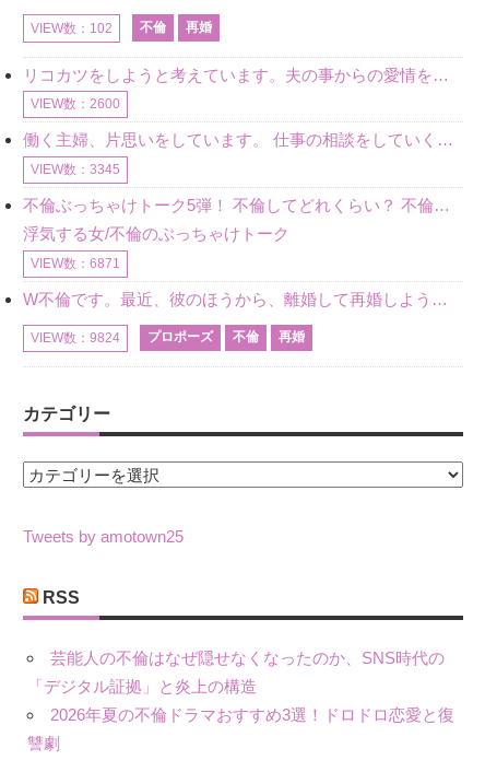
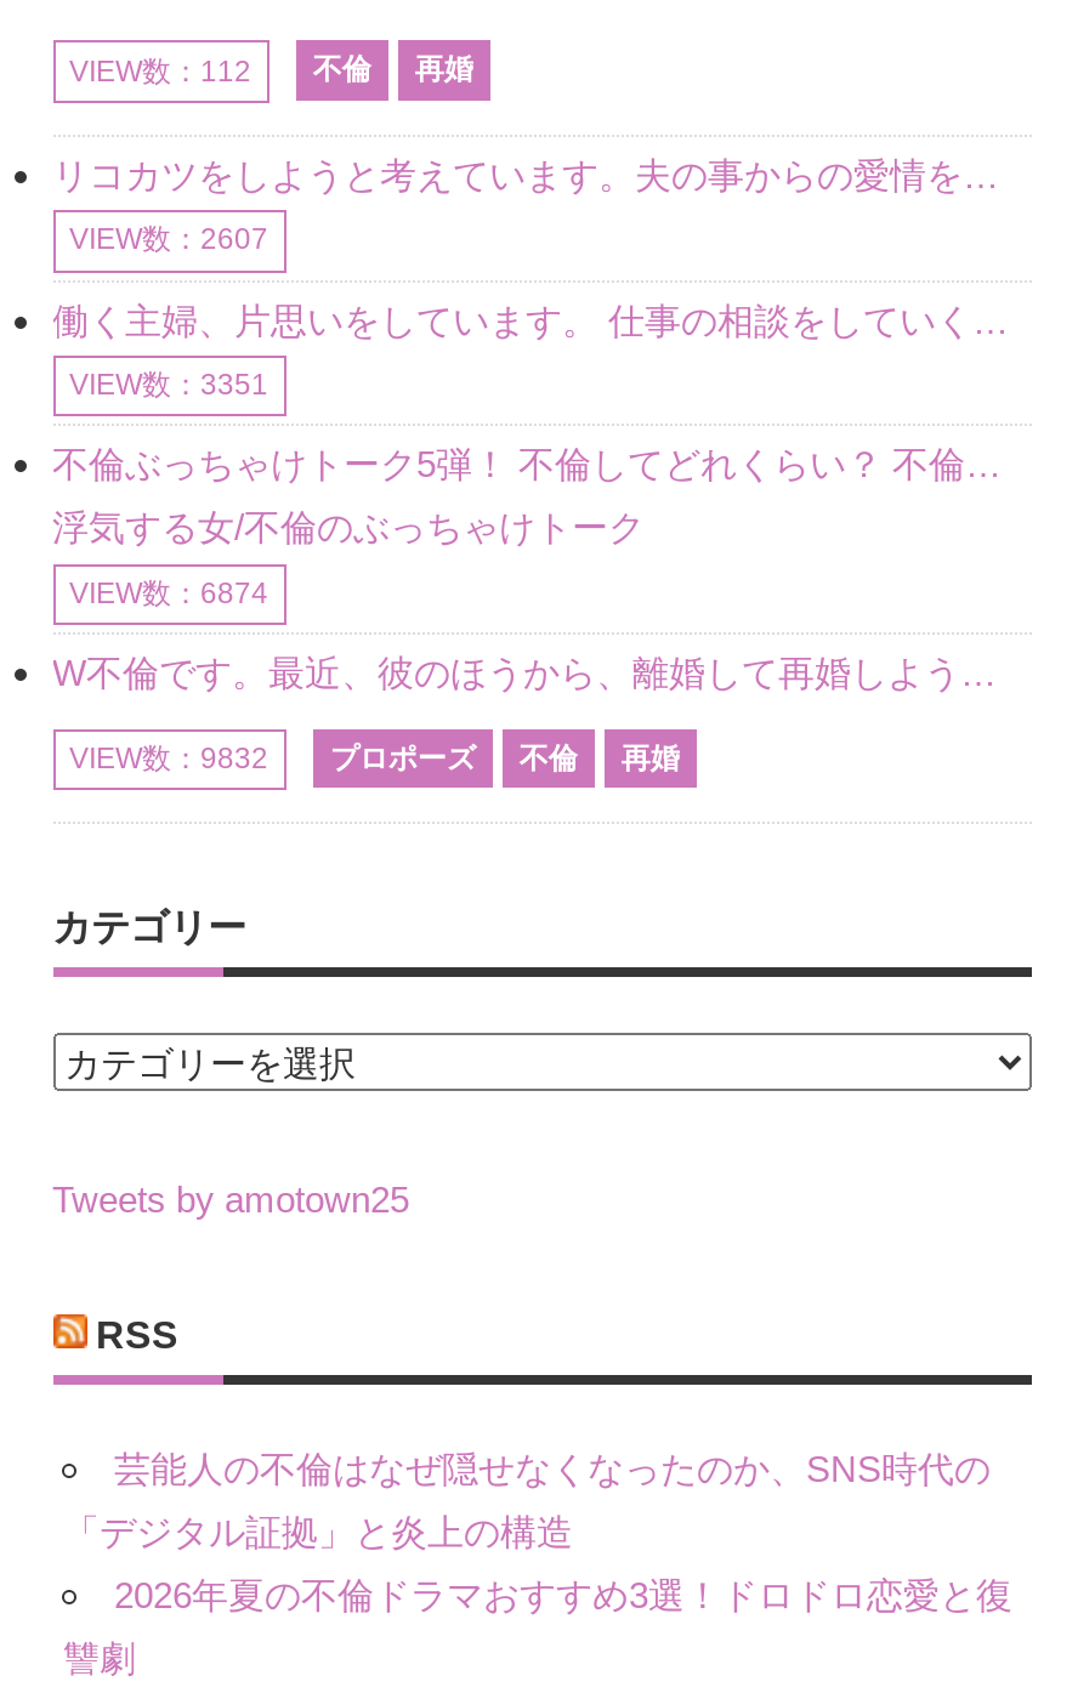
[30,20,212,36] VIEW数：102 不倫 再婚 -> [69,52,473,88] VIEW数：112 不倫 再婚
[30,97,120,112] VIEW数：2600 -> [69,223,268,257] VIEW数：2607
[30,162,120,177] VIEW数：3345 -> [69,368,268,402] VIEW数：3351
[30,256,120,271] VIEW数：6871 -> [69,576,268,610] VIEW数：6874
[30,330,305,346] VIEW数：9824 プロポーズ 不倫 再婚 -> [69,740,679,776] VIEW数：9832 プロポーズ 不倫 再婚

